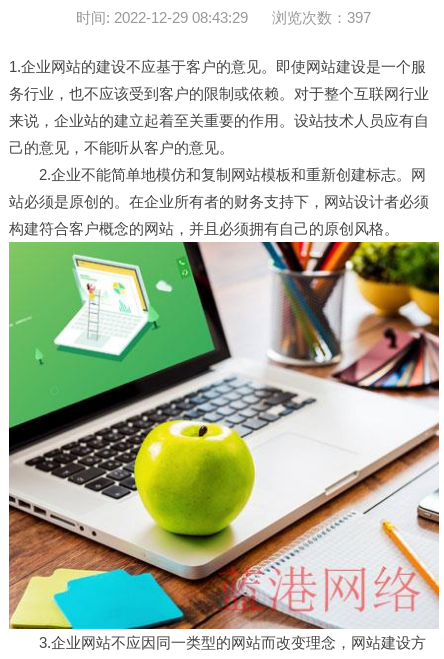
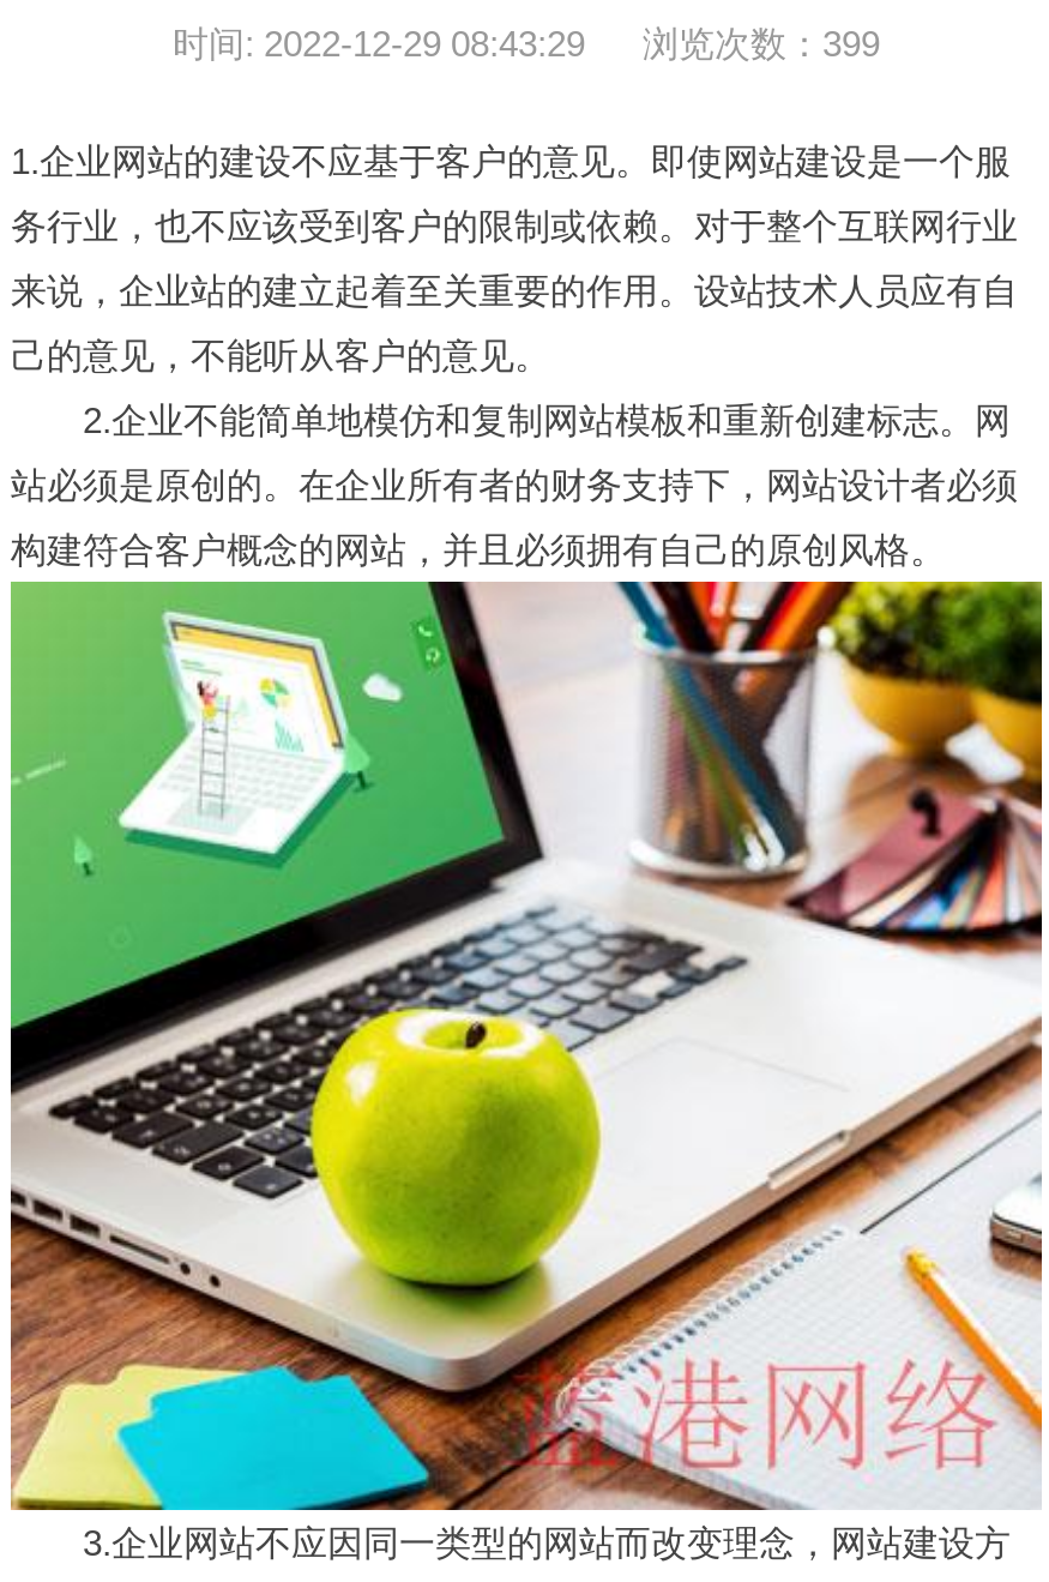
[76,9,371,26] 时间: 2022-12-29 08:43:29 浏览次数：397 -> [173,23,880,64] 时间: 2022-12-29 08:43:29 浏览次数：399

